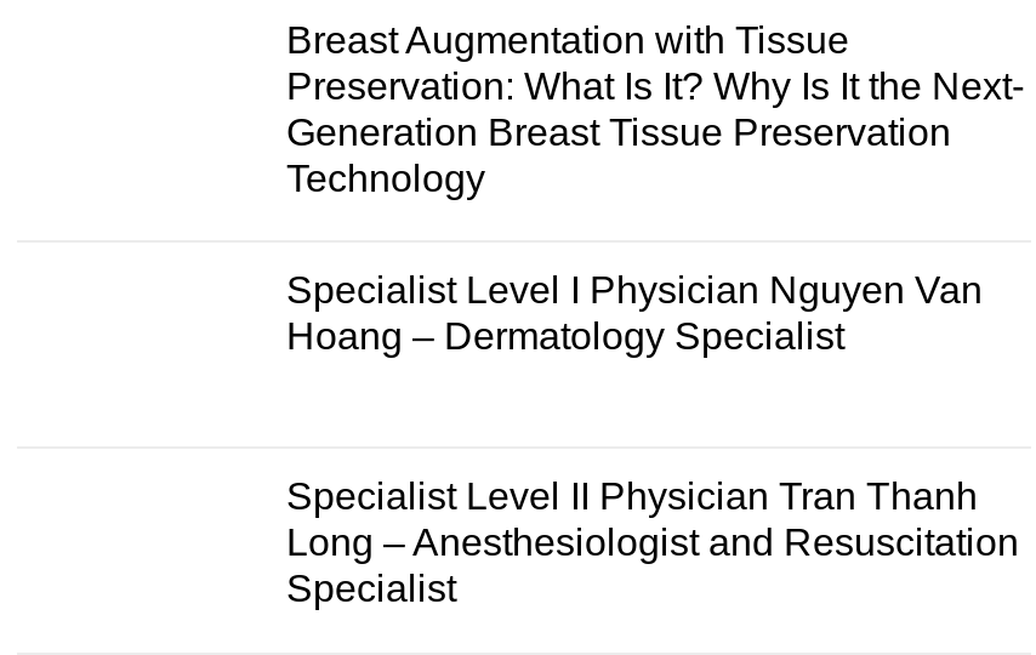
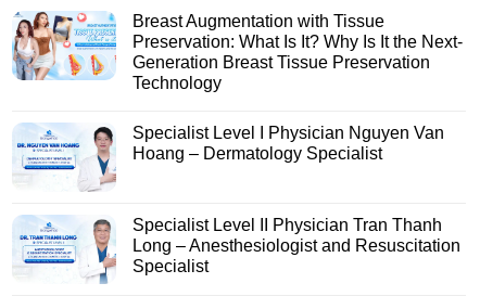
none -> [11,10,117,81] [image]
none -> [12,123,117,193] [image]
none -> [12,215,117,285] [image]

